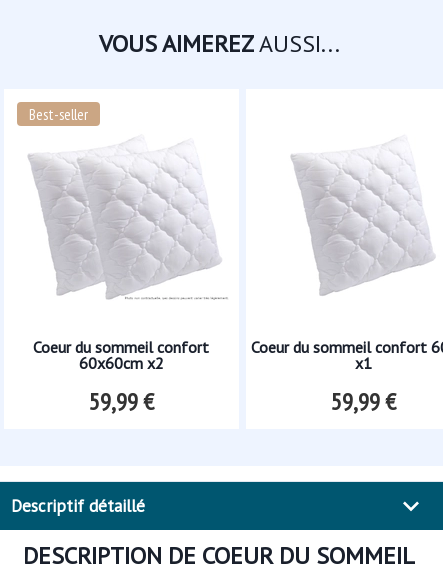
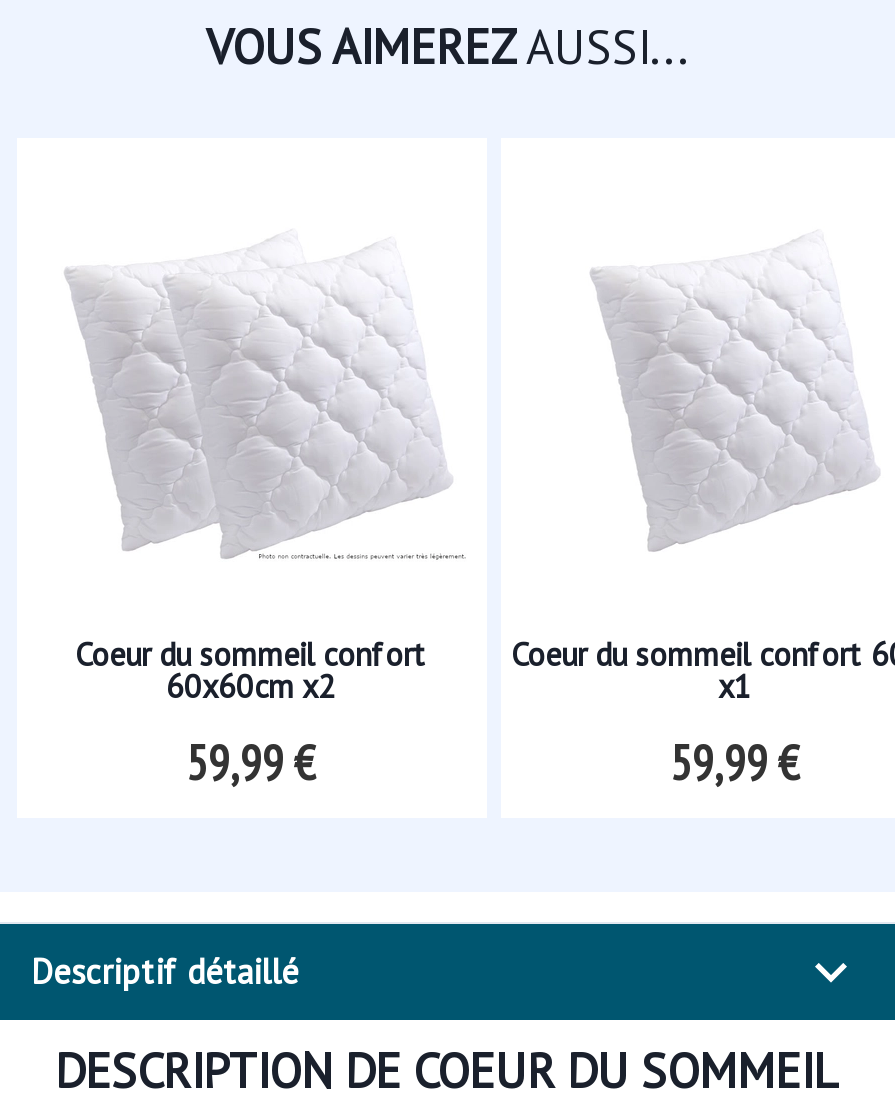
[28,104,87,123] Best-seller -> none

